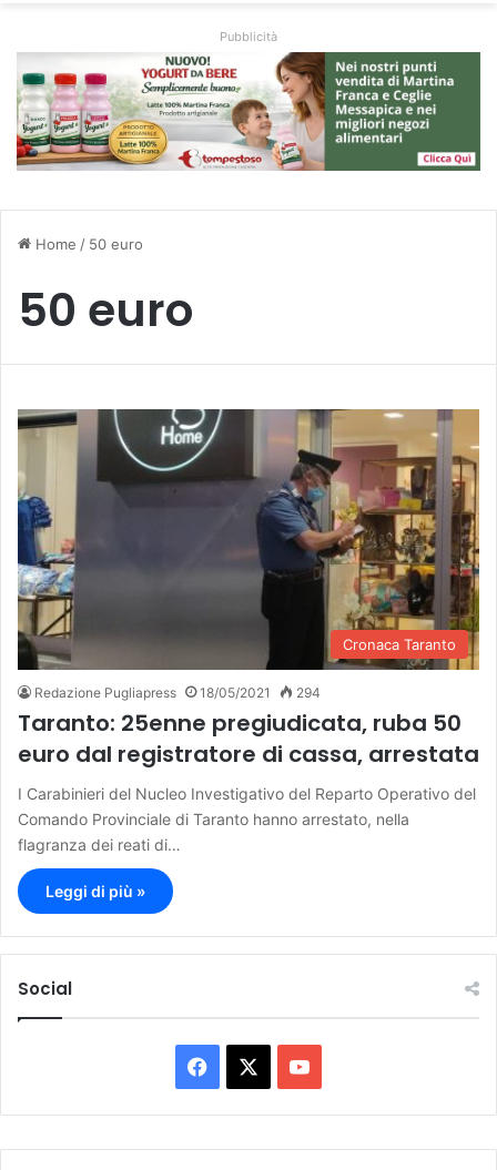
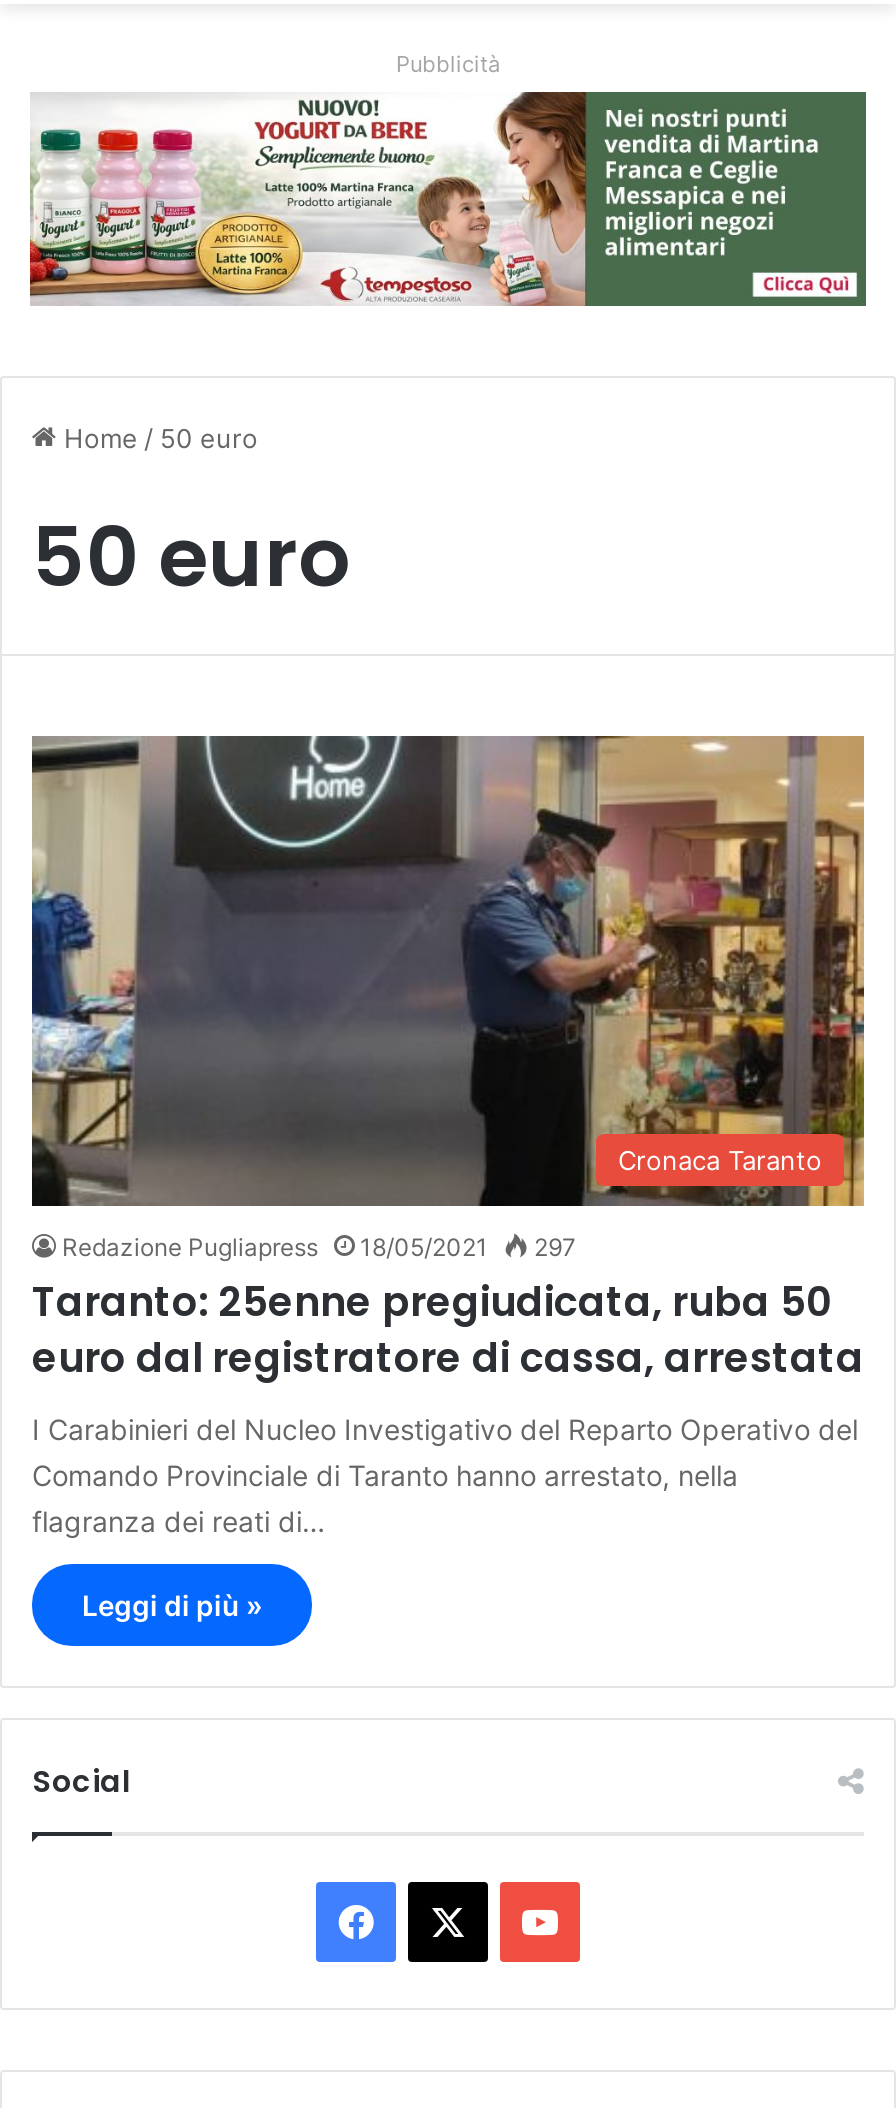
[34,684,321,701] Redazione Pugliapress 18/05/2021 294 -> [62,1232,576,1262] Redazione Pugliapress 18/05/2021 297

